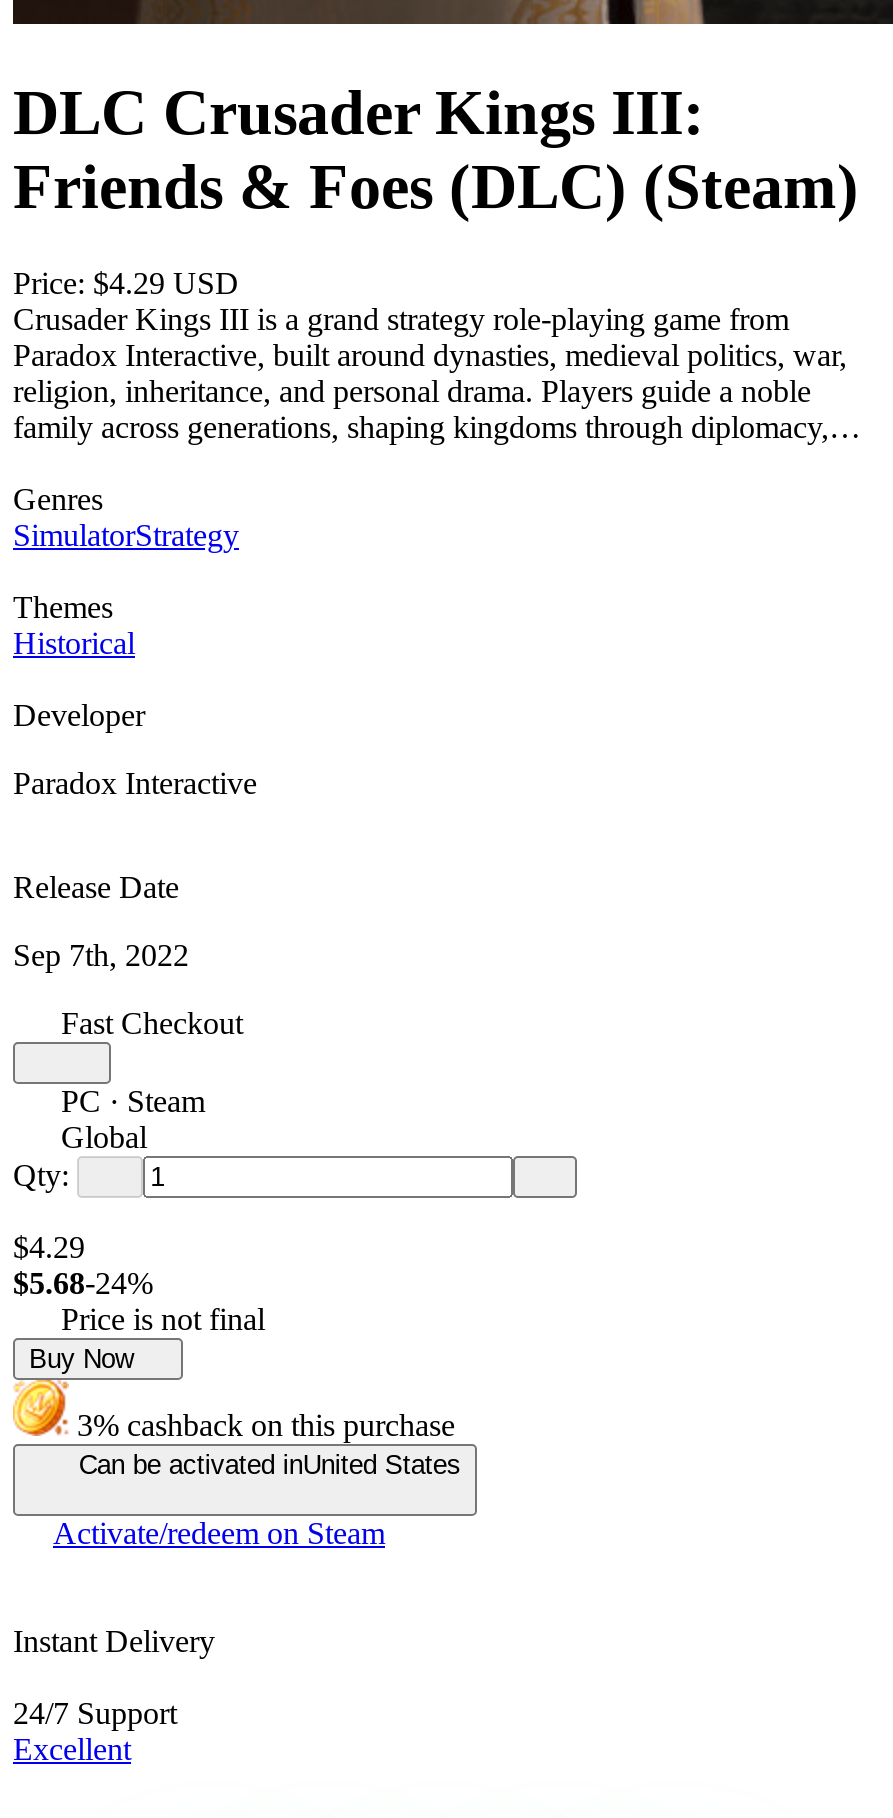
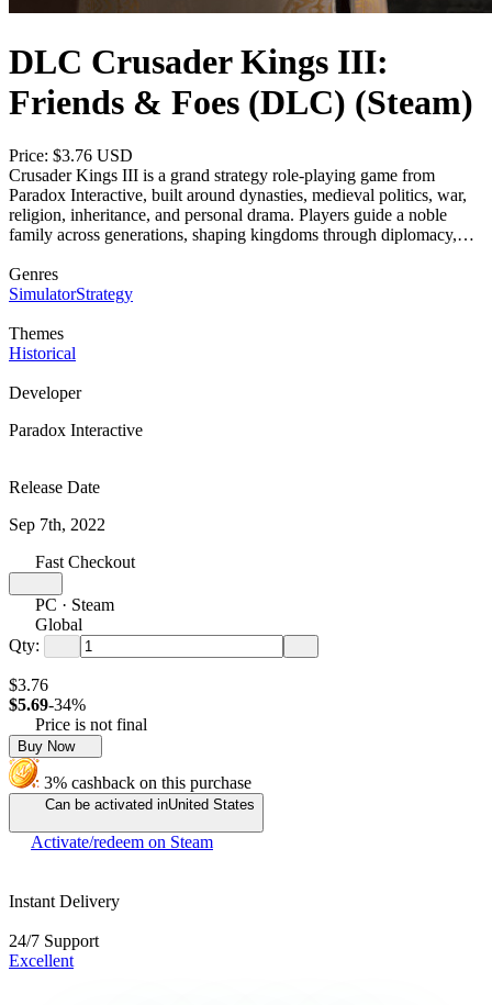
[13,266,239,300] Price: $4.29 USD -> [9,146,133,165] Price: $3.76 USD
[13,1230,85,1264] $4.29 -> [9,675,48,694] $3.76
[13,1266,153,1300] $5.68-24% -> [9,695,86,714] $5.69-34%

